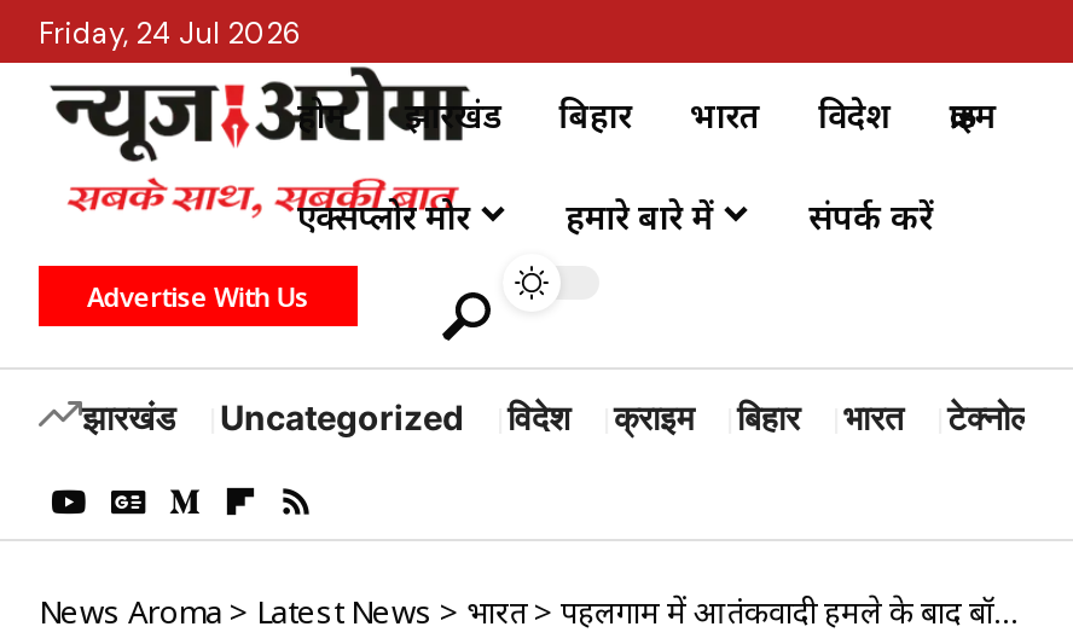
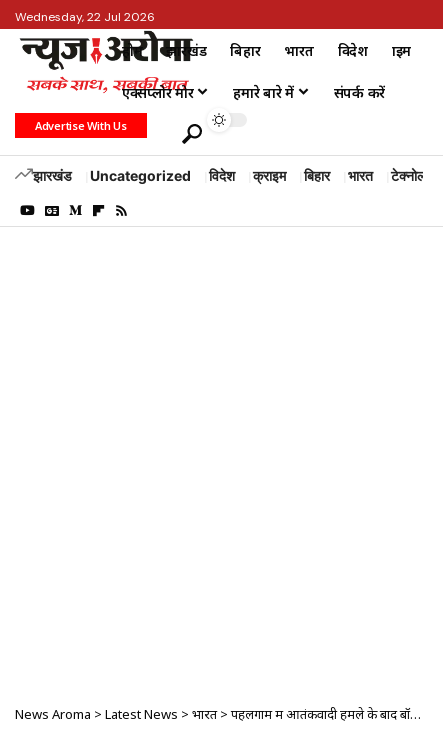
[39,14,302,53] Friday, 24 Jul 2026 -> [15,9,155,25] Wednesday, 22 Jul 2026

